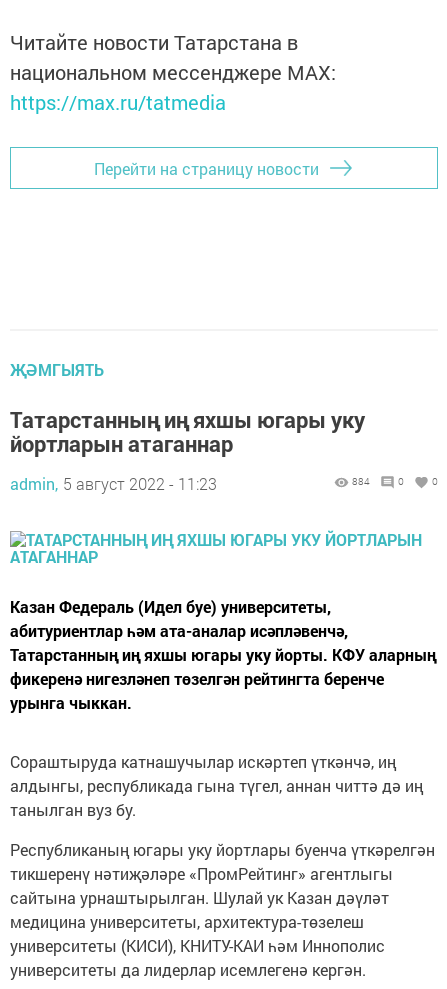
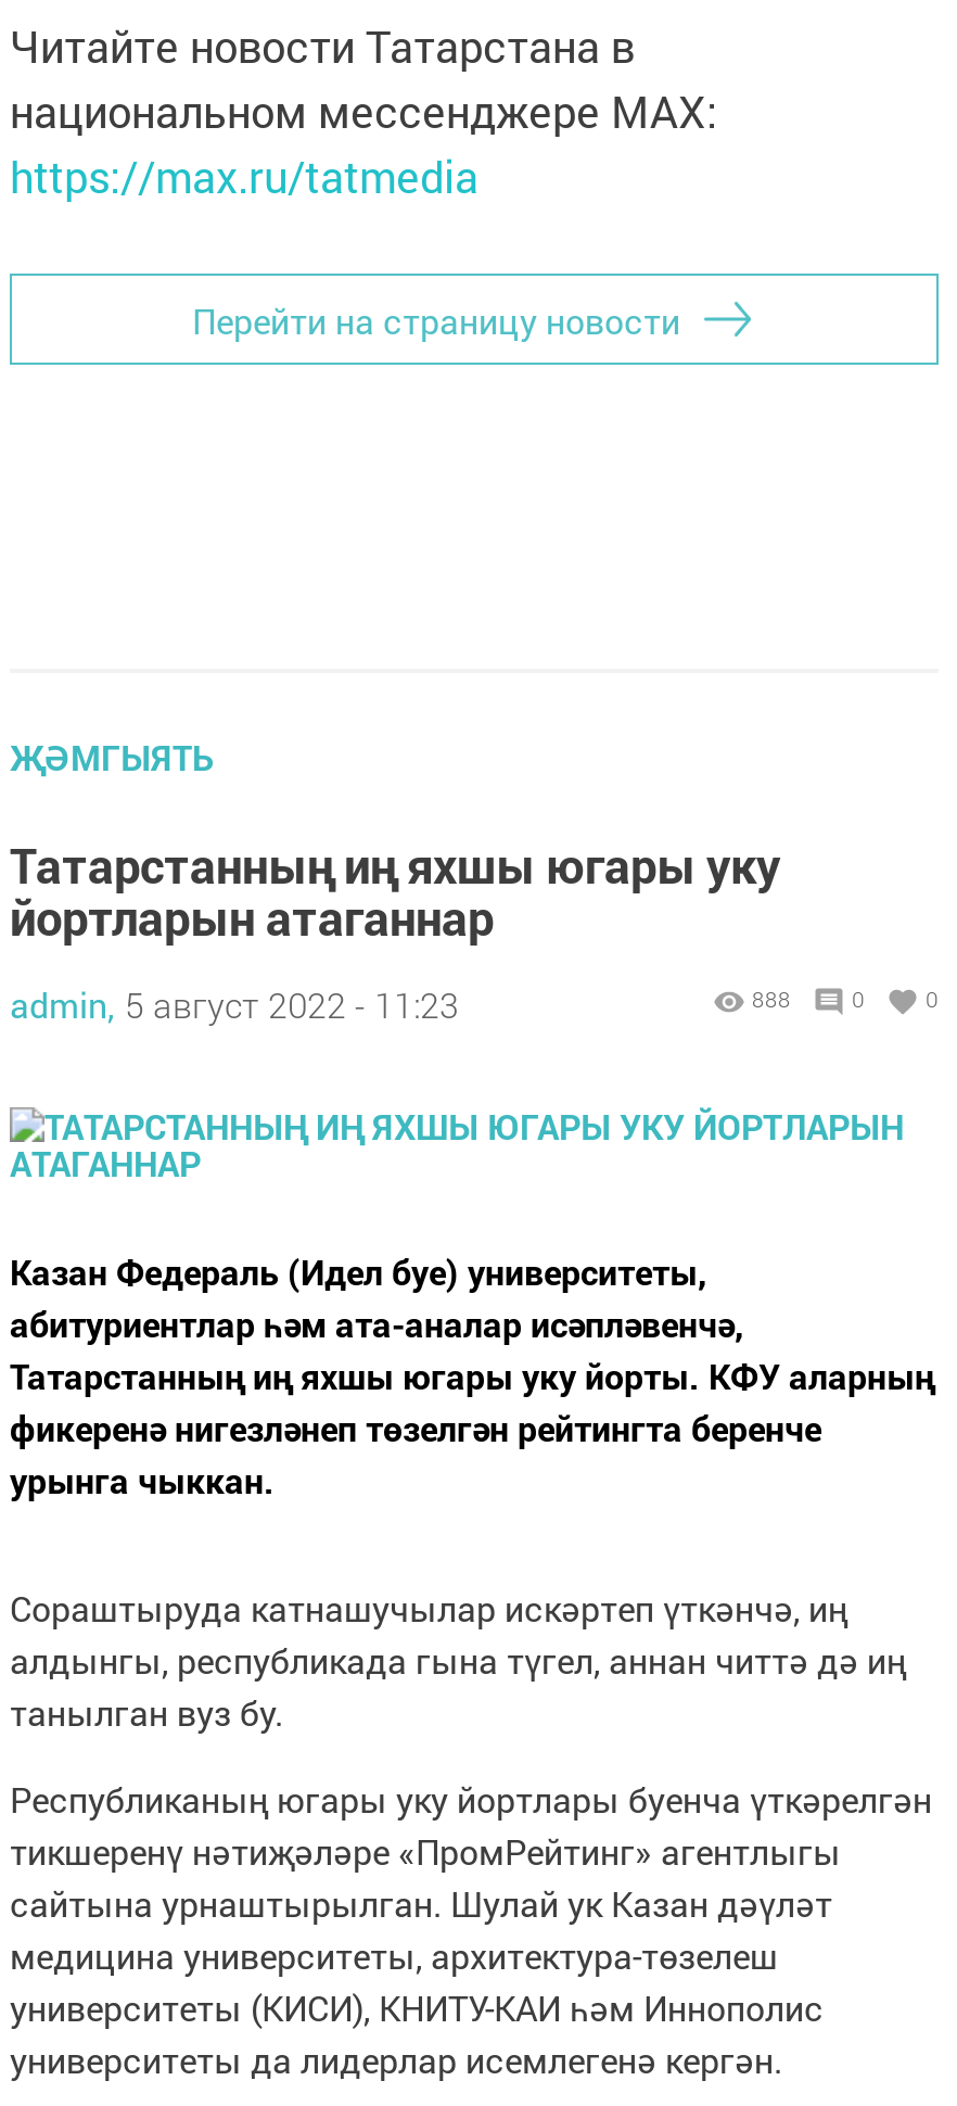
[352,475,370,488] 884 -> [752,986,791,1015] 888

